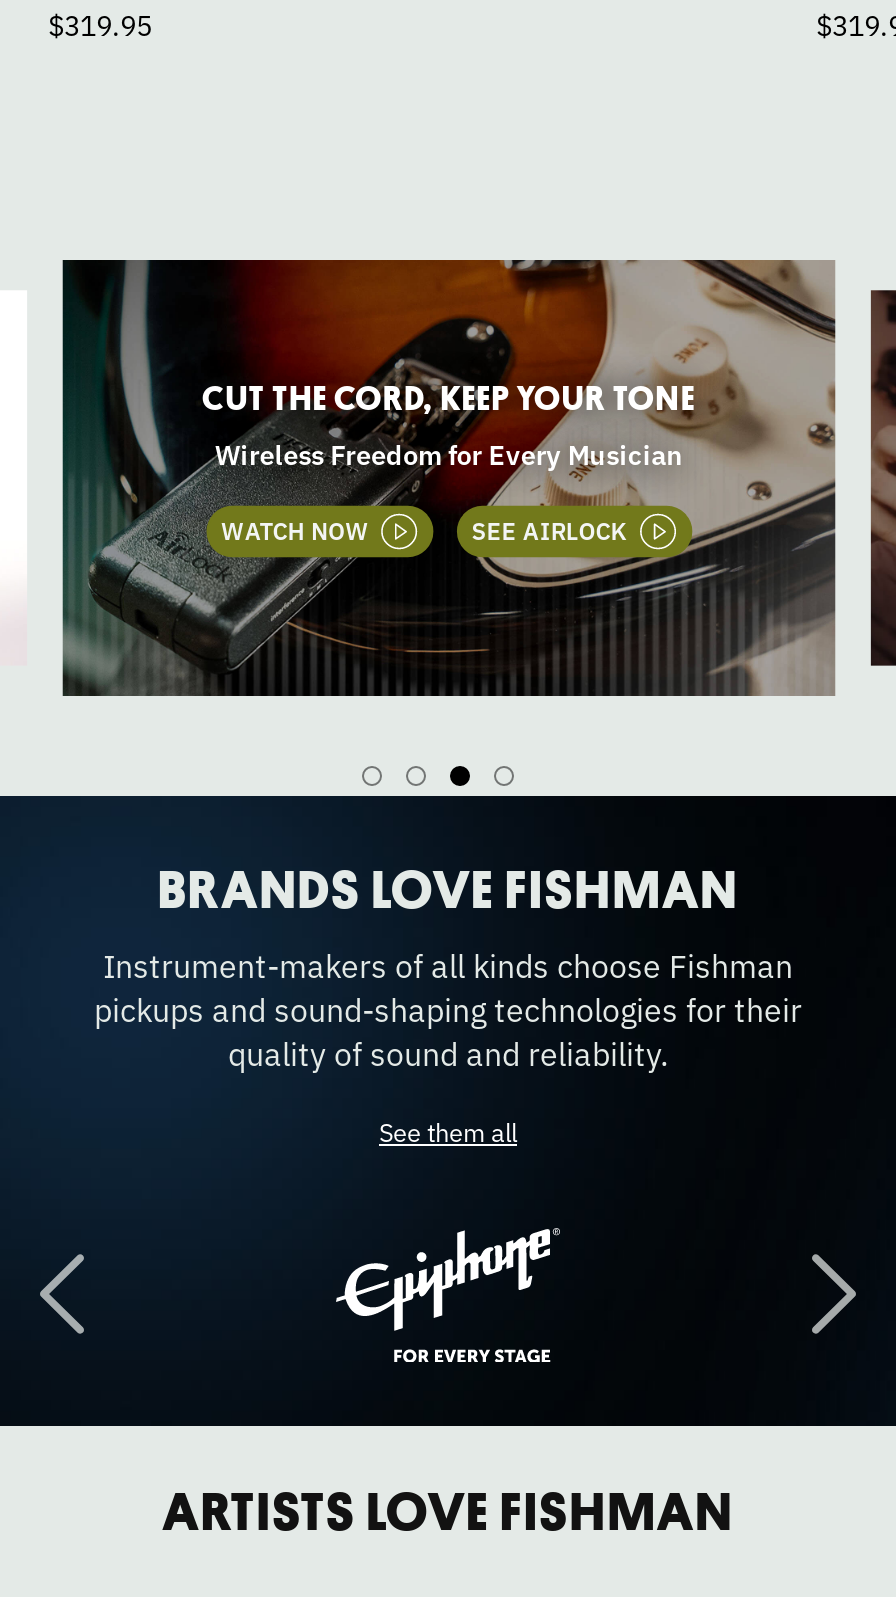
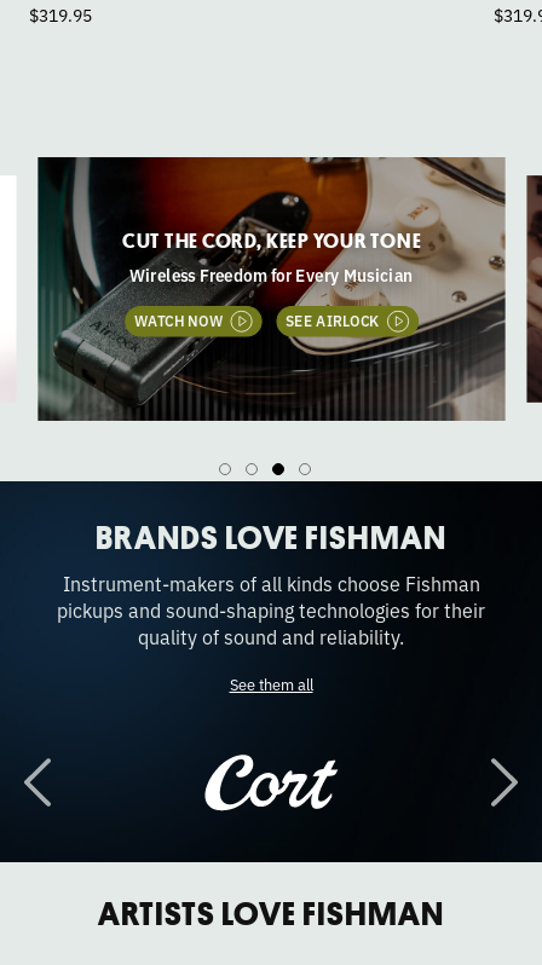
[334,1226,560,1364] [image] -> [203,744,339,824] [image]

